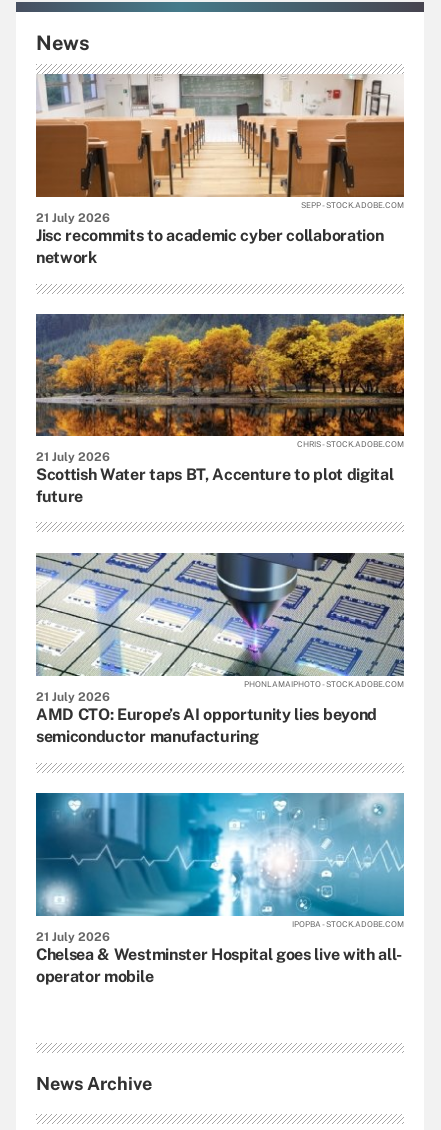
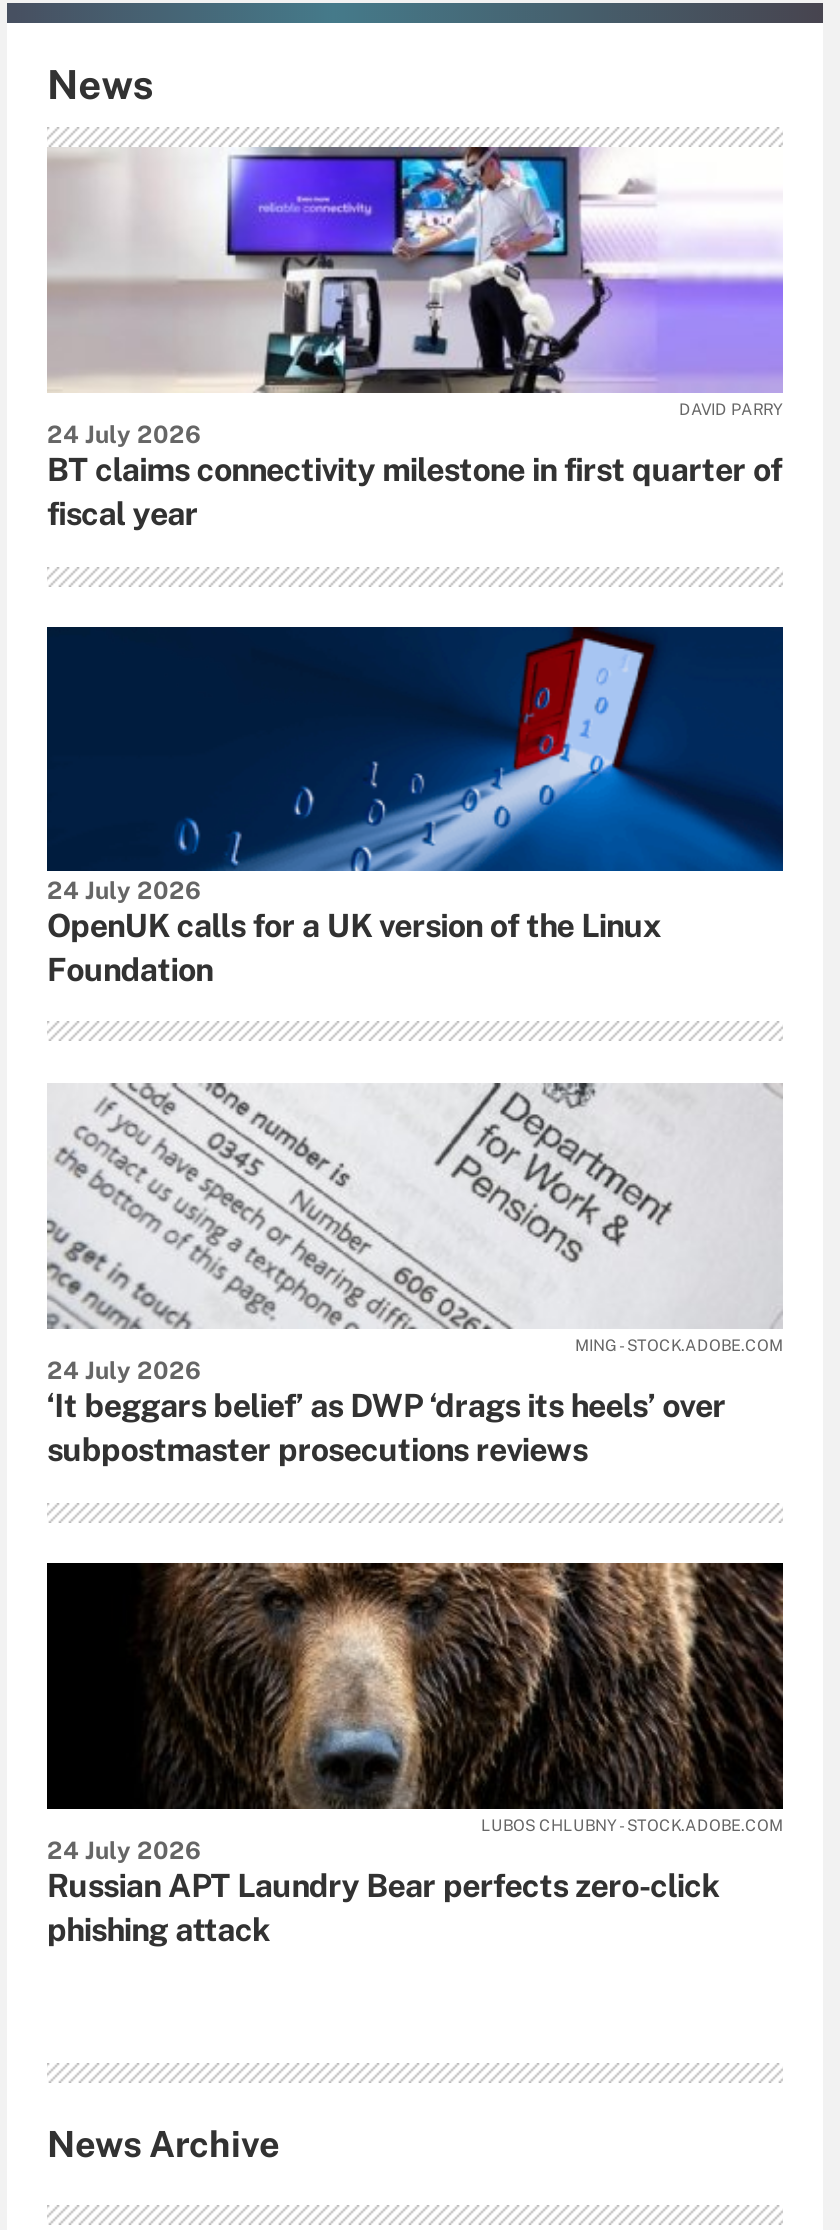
[36,73,405,267] [image] | SEPP - STOCK.ADOBE.COM | 21 July 2026 | Jisc recommits to academic cyber collaboration | network -> [47,145,785,532] [image] | DAVID PARRY | 24 July 2026 | BT claims connectivity milestone in first quarter of | fiscal year
[35,313,405,506] [image] | CHRIS - STOCK.ADOBE.COM | 21 July 2026 | Scottish Water taps BT, Accenture to plot digital | future -> [45,625,785,990] [image] | 24 July 2026 | OpenUK calls for a UK version of the Linux | Foundation
[35,552,405,746] [image] | PHONLAMAIPHOTO - STOCK.ADOBE.COM | 21 July 2026 | AMD CTO: Europe’s AI opportunity lies beyond | semiconductor manufacturing -> [47,1083,783,1469] [image] | MING - STOCK.ADOBE.COM | 24 July 2026 | ‘It beggars belief’ as DWP ‘drags its heels’ over | subpostmaster prosecutions reviews
[35,792,405,986] [image] | IPOPBA - STOCK.ADOBE.COM | 21 July 2026 | Chelsea & Westminster Hospital goes live with all- | operator mobile -> [45,1561,785,1948] [image] | LUBOS CHLUBNY - STOCK.ADOBE.COM | 24 July 2026 | Russian APT Laundry Bear perfects zero-click | phishing attack

